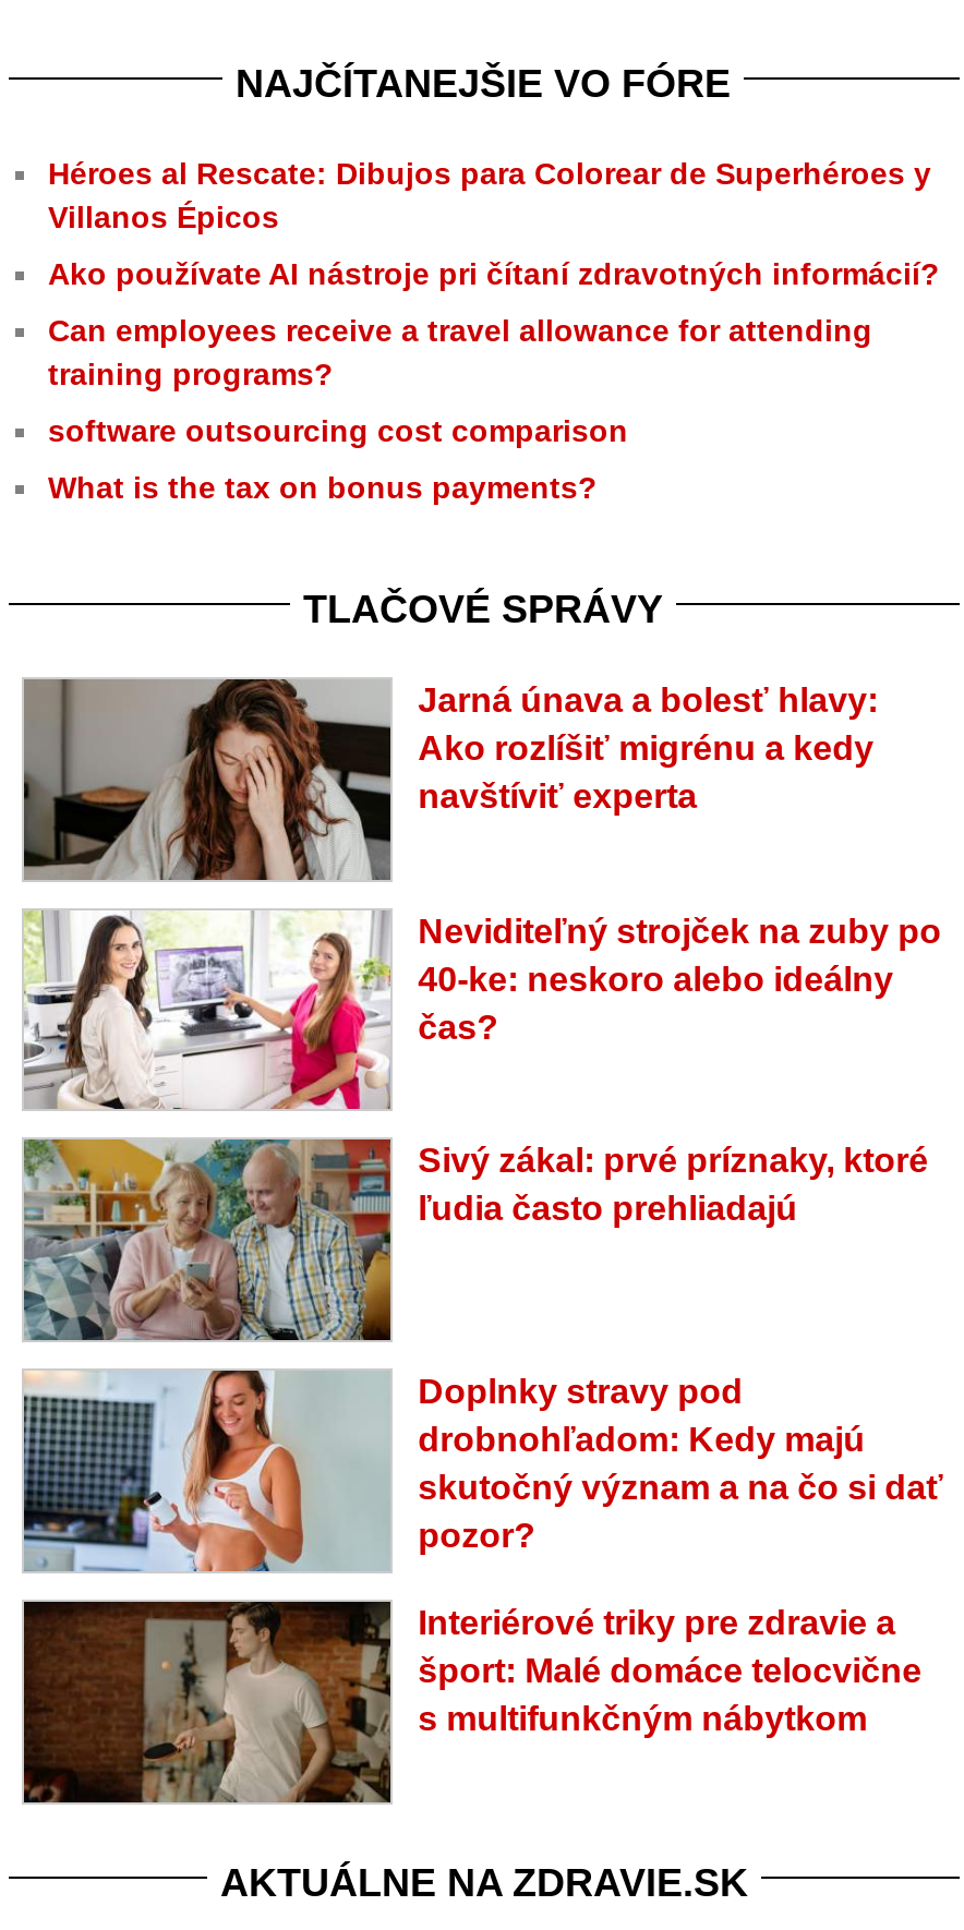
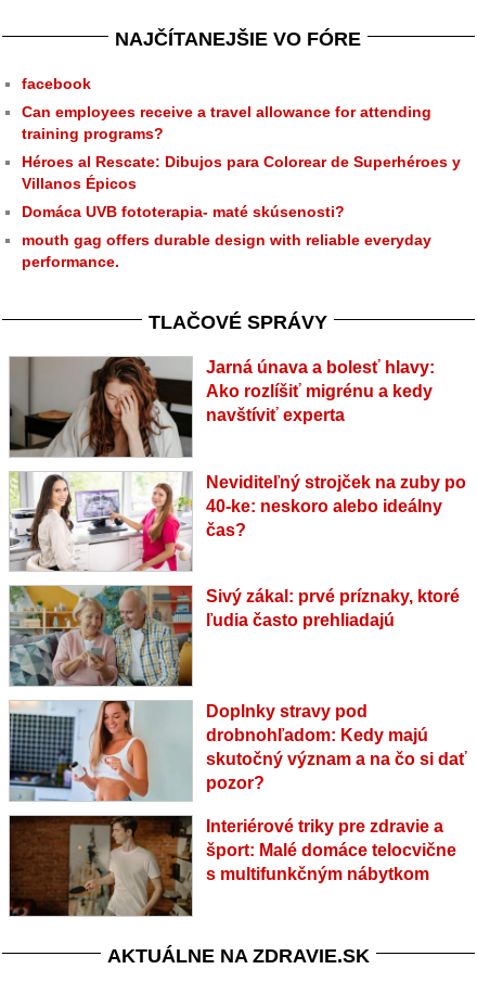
moved [48,156,931,234] -> [22,153,461,192]: Héroes al Rescate: Dibujos para Colorear de Superhéroes y | Villanos Épicos
[48,256,940,291] Ako používate AI nástroje pri čítaní zdravotných informácií? -> [22,75,91,92] facebook
moved [48,313,872,391] -> [22,103,431,142]: Can employees receive a travel allowance for attending | training programs?
[48,413,628,505] software outsourcing cost comparison | What is the tax on bonus payments? -> [22,203,431,270] Domáca UVB fototerapia- maté skúsenosti? | mouth gag offers durable design with reliable everyday | performance.

